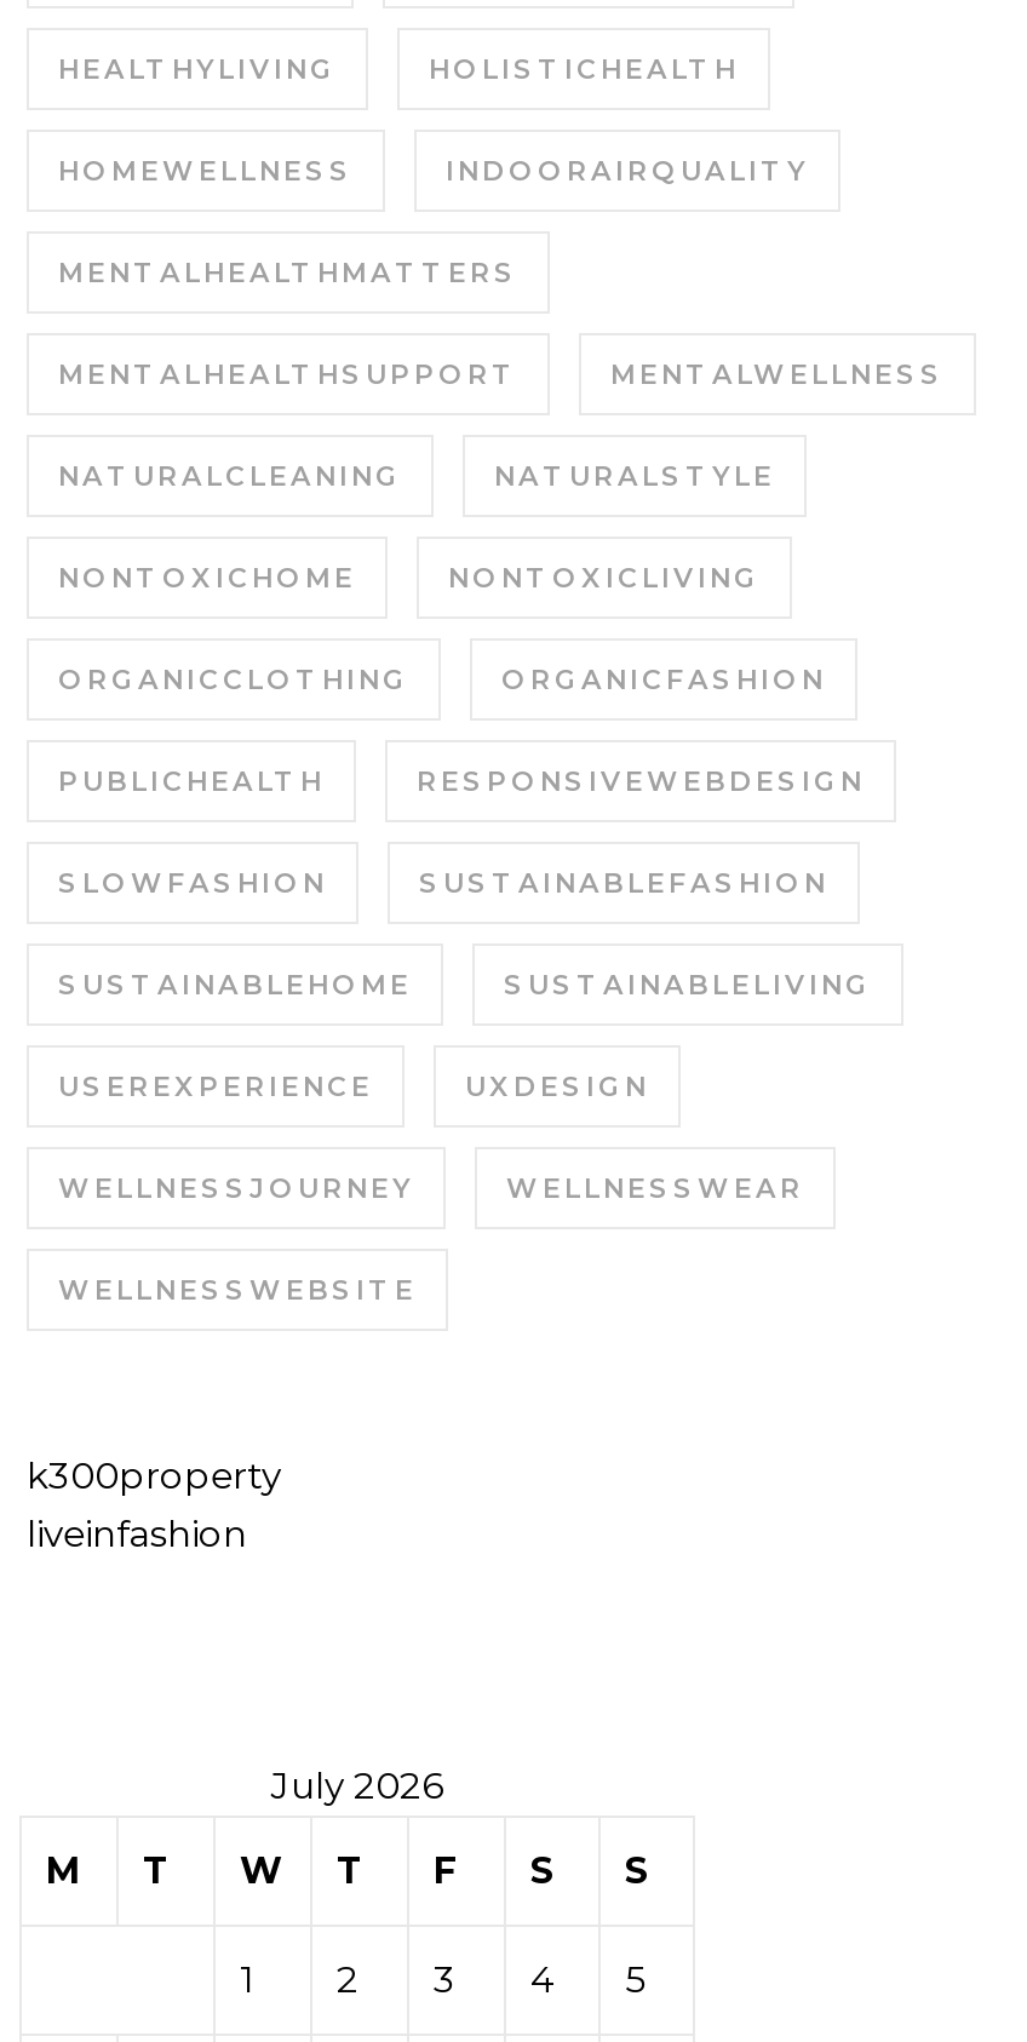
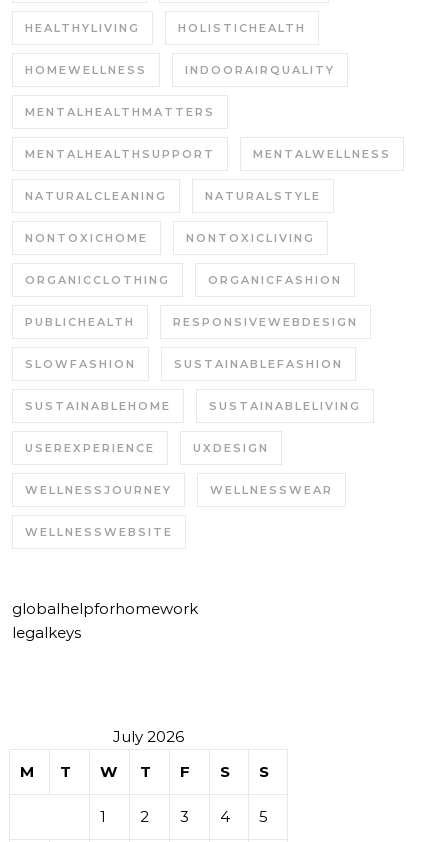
[27,1453,281,1557] k300property | liveinfashion -> [12,599,198,642] globalhelpforhomework | legalkeys

